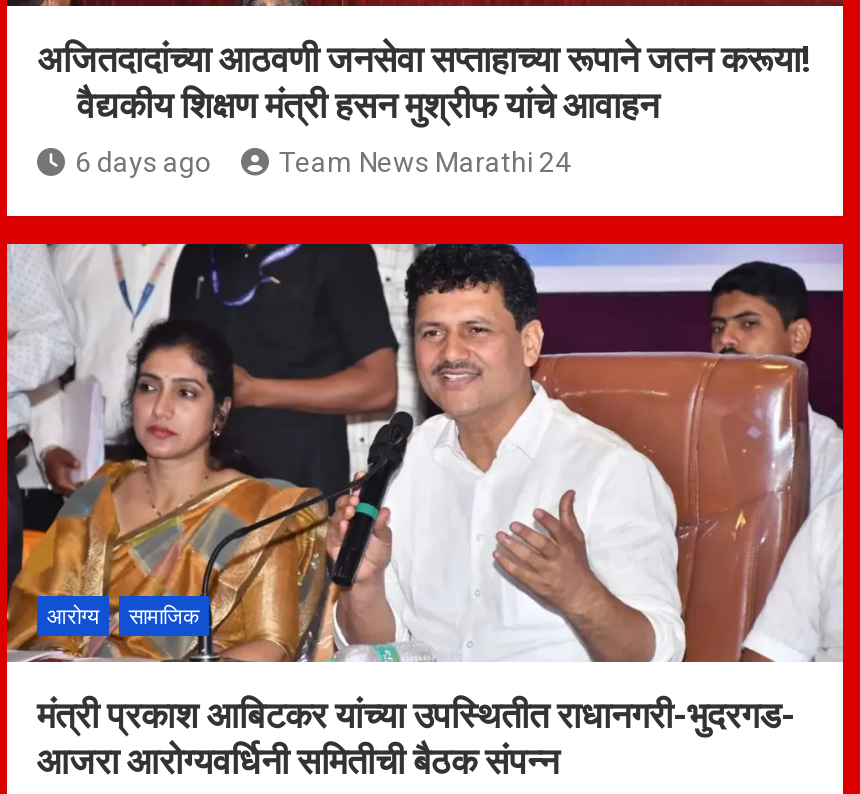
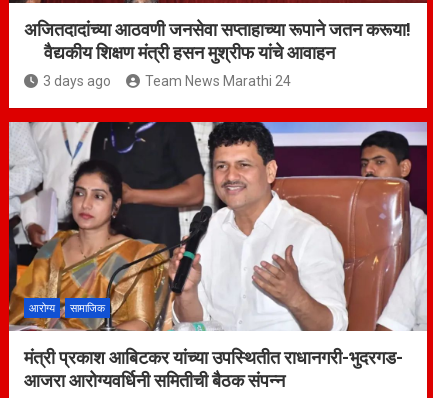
[75,147,211,179] 6 days ago -> [43,73,111,89] 3 days ago

